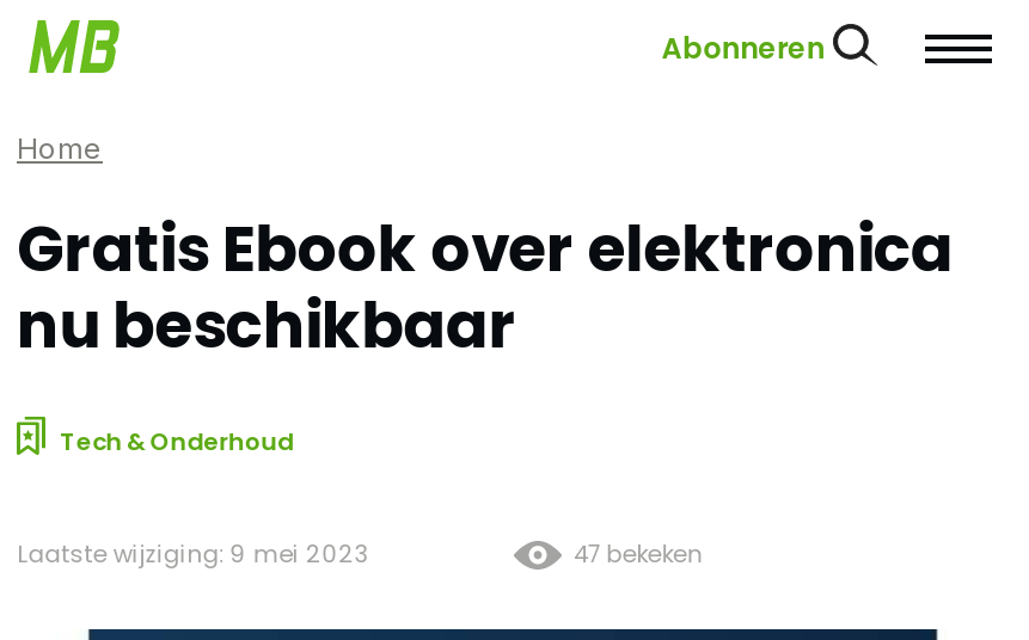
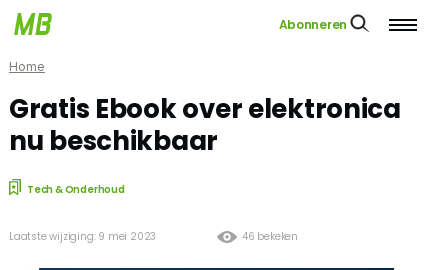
[574,536,703,572] 47 bekeken -> [242,229,298,244] 46 bekeken

